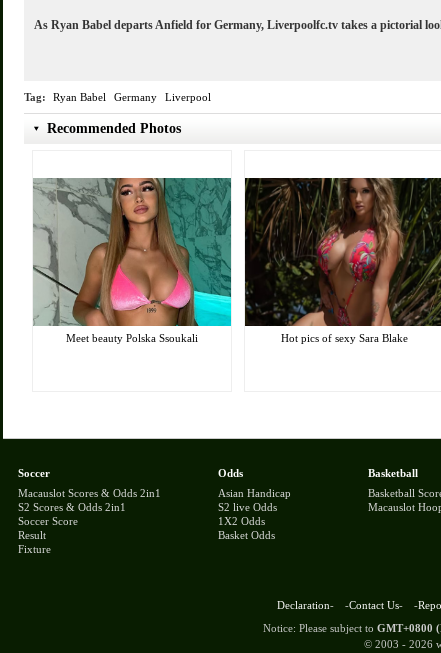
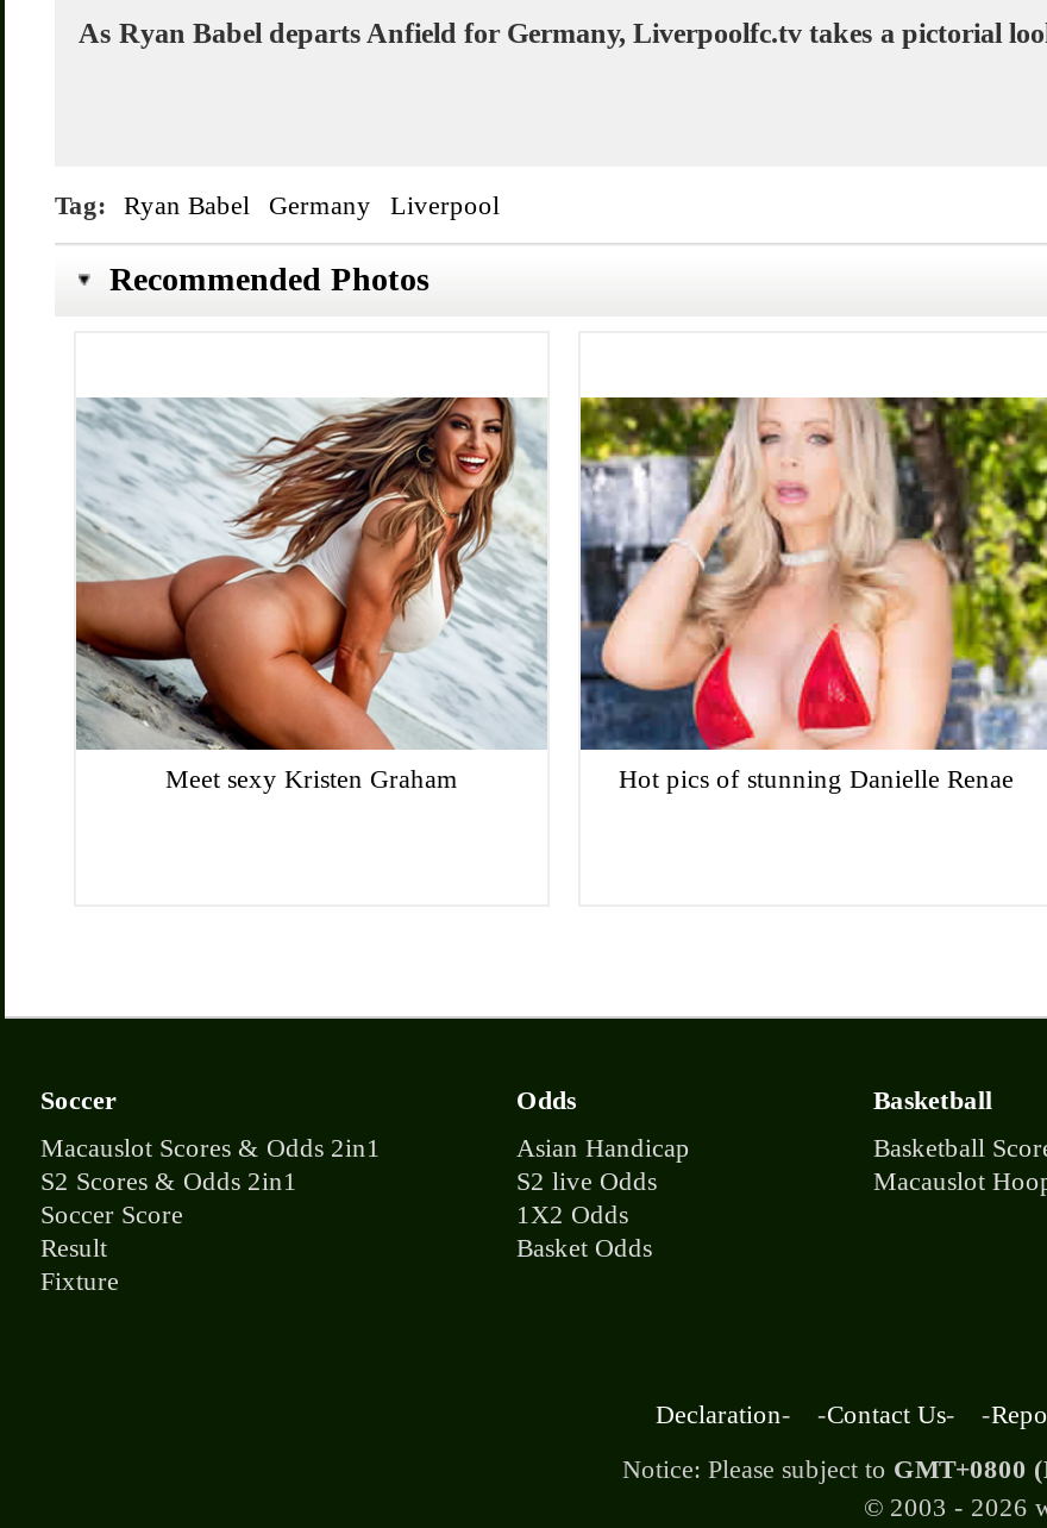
[33,177,232,344] [image] | Meet beauty Polska Ssoukali -> [74,395,547,793] [image] | Meet sexy Kristen Graham
[244,177,438,344] [image] | Hot pics of sexy Sara Blake -> [578,395,1040,793] [image] | Hot pics of stunning Danielle Renae

